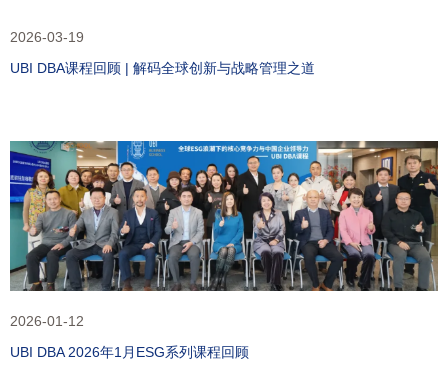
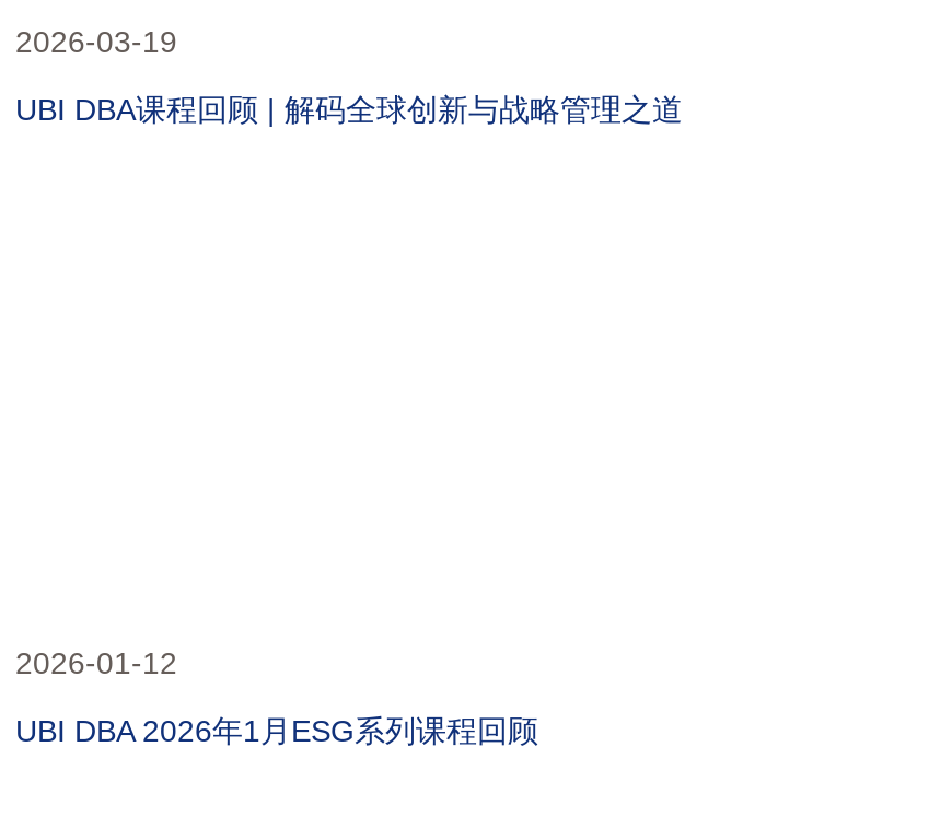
[9,140,439,292] [image] -> none

